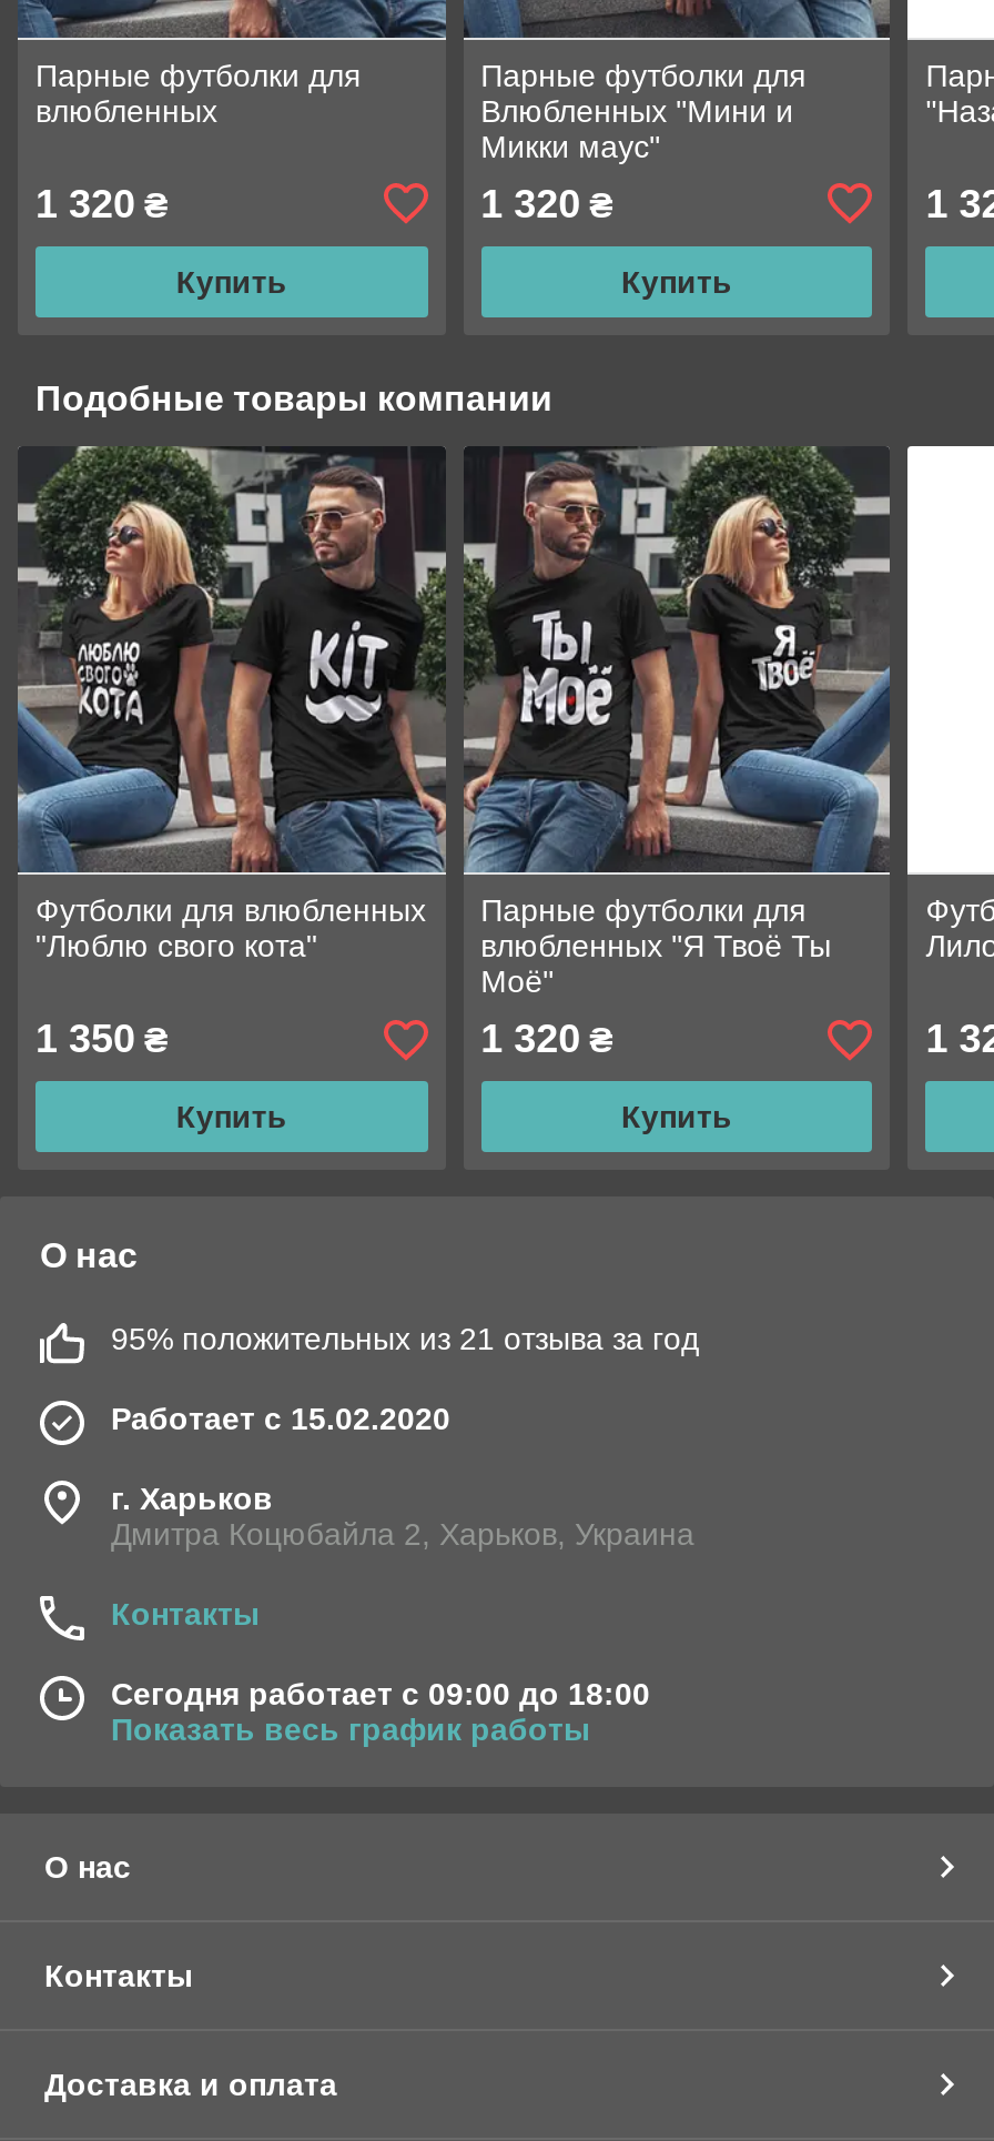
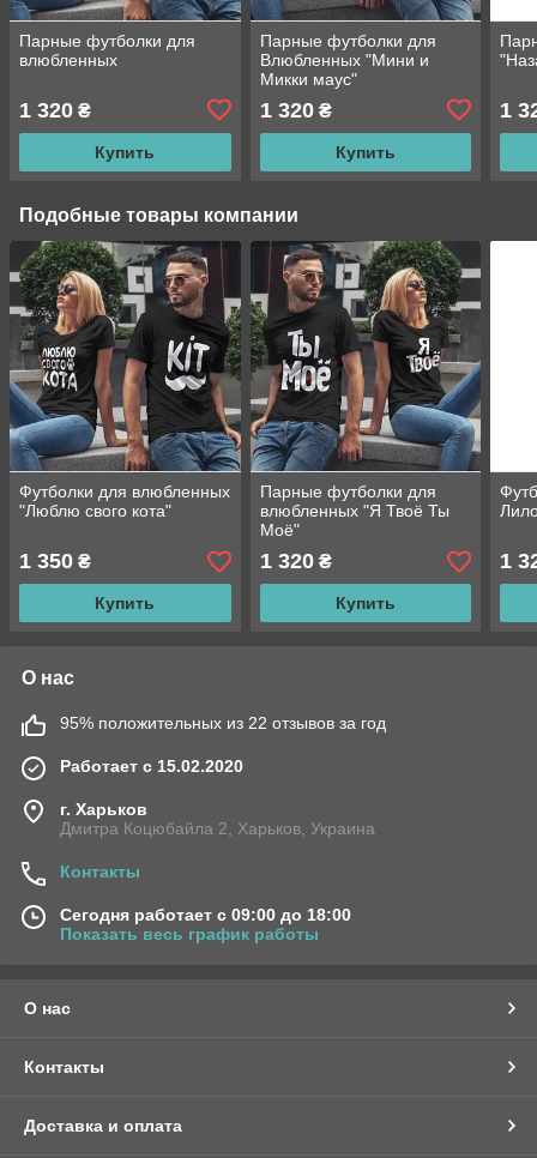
[111,1322,699,1357] 95% положительных из 21 отзыва за год -> [60,714,386,733] 95% положительных из 22 отзывов за год

